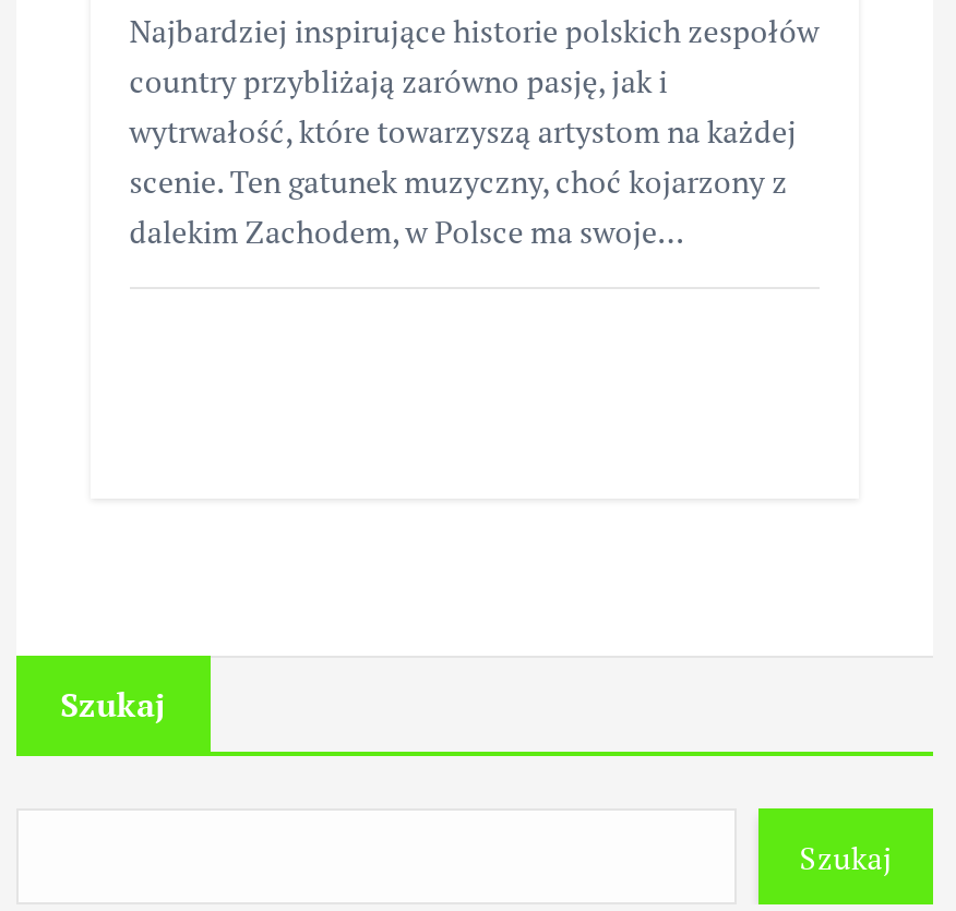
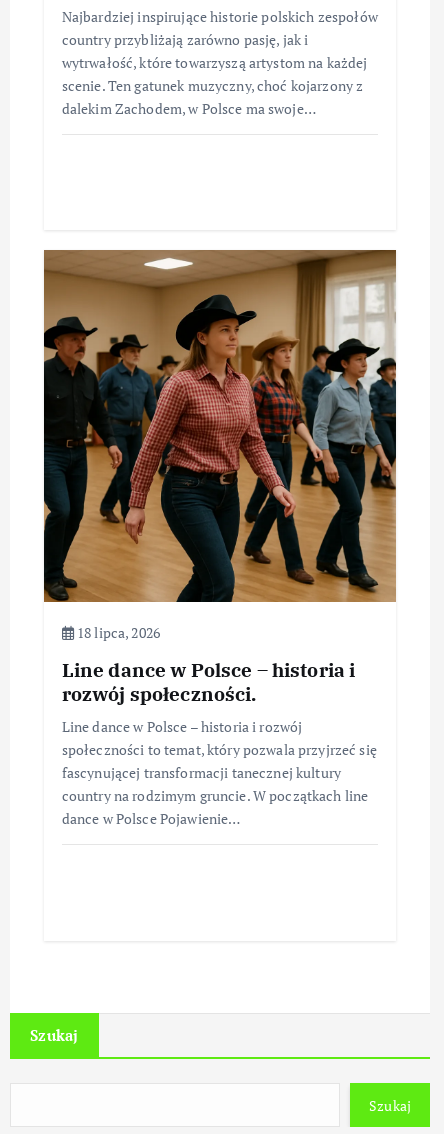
none -> [43,249,397,828] [image] | 18 lipca, 2026 | Line dance w Polsce – historia i | rozwój społeczności. | Line dance w Polsce – historia i rozwój | społeczności to temat, który pozwala przyjrzeć się | fascynującej transformacji tanecznej kultury | country na rodzimym gruncie. W początkach line | dance w Polsce Pojawienie…

